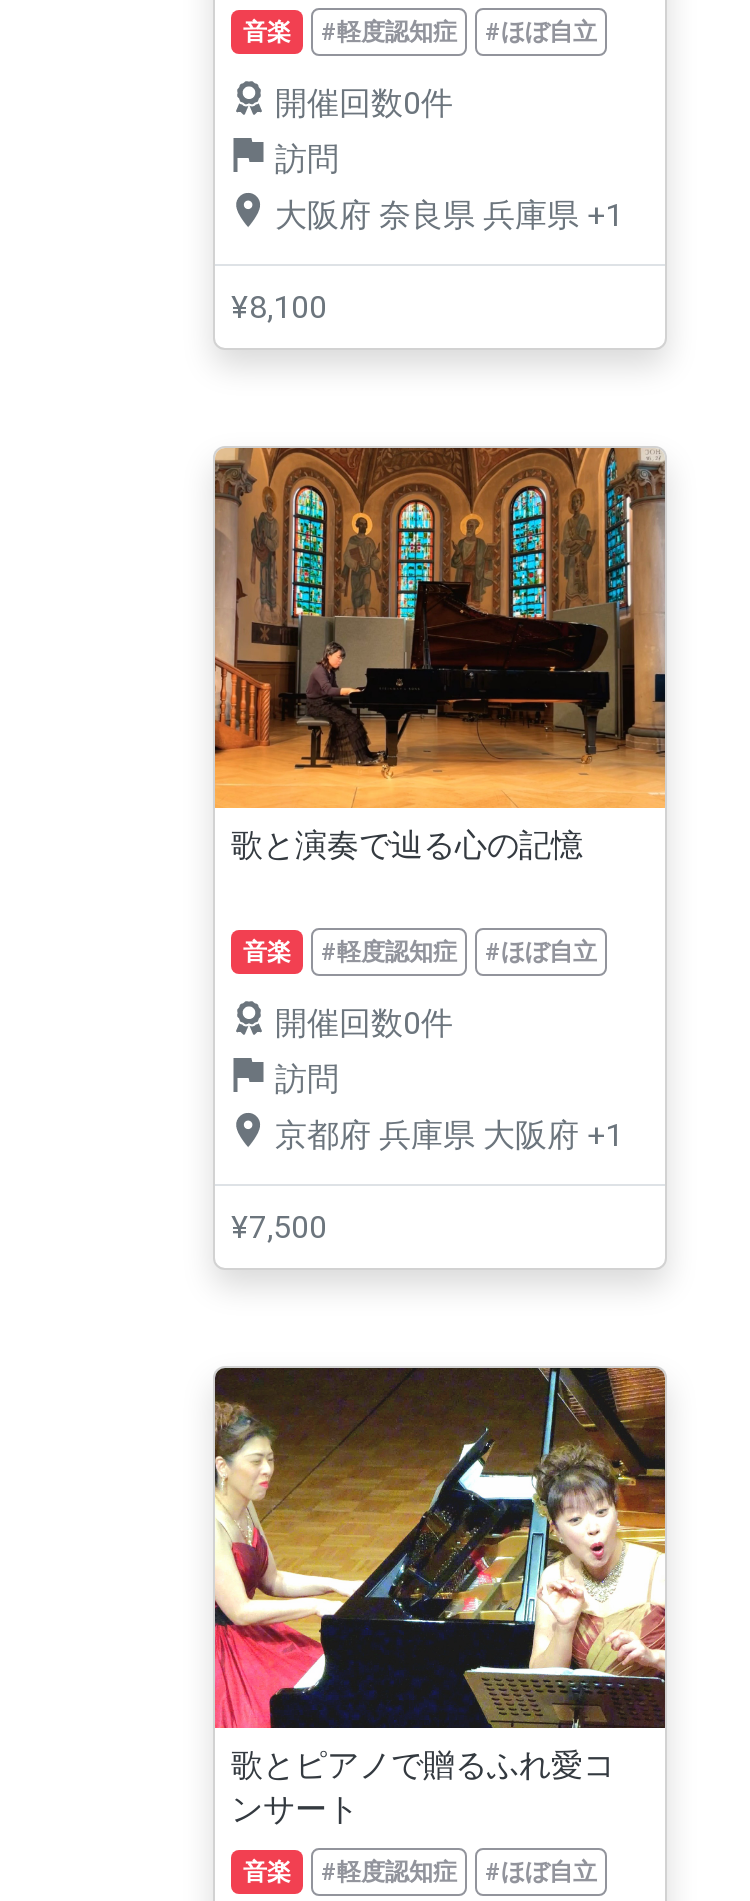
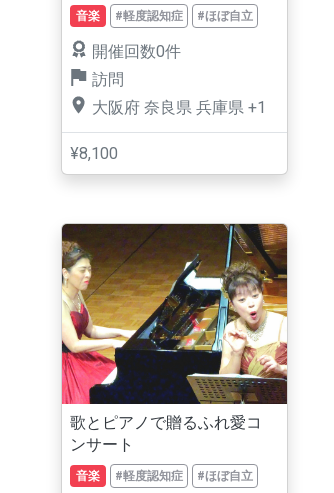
[213,446,667,1246] [image] | 歌と演奏で辿る心の記憶 | 音楽 | #軽度認知症 | #ほぼ自立 | 開催回数0件 | 訪問 | 京都府 兵庫県 大阪府 +1 | ¥7,500 -> none

